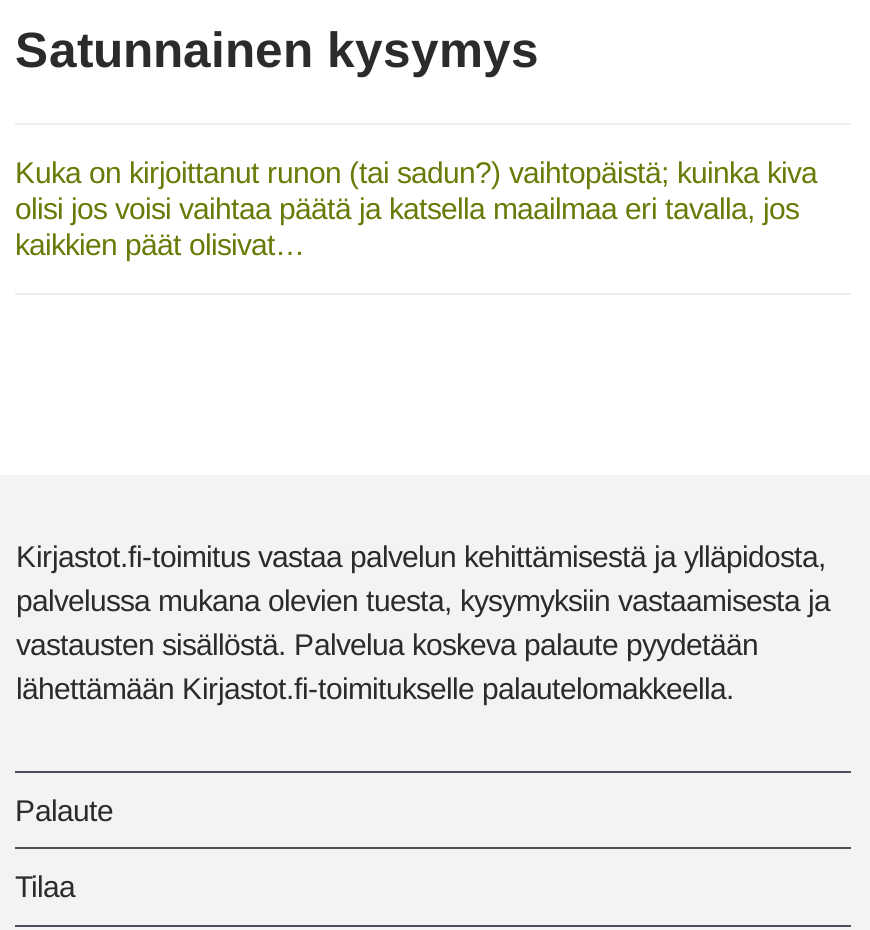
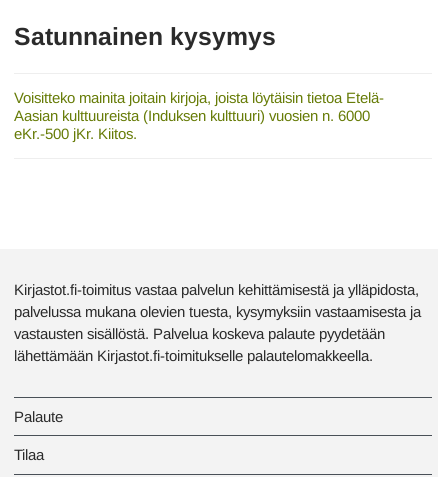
[15,154,817,260] Kuka on kirjoittanut runon (tai sadun?) vaihtopäistä; kuinka kiva | olisi jos voisi vaihtaa päätä ja katsella maailmaa eri tavalla, jos | kaikkien päät olisivat… -> [14,89,384,142] Voisitteko mainita joitain kirjoja, joista löytäisin tietoa Etelä- | Aasian kulttuureista (Induksen kulttuuri) vuosien n. 6000 | eKr.-500 jKr. Kiitos.

